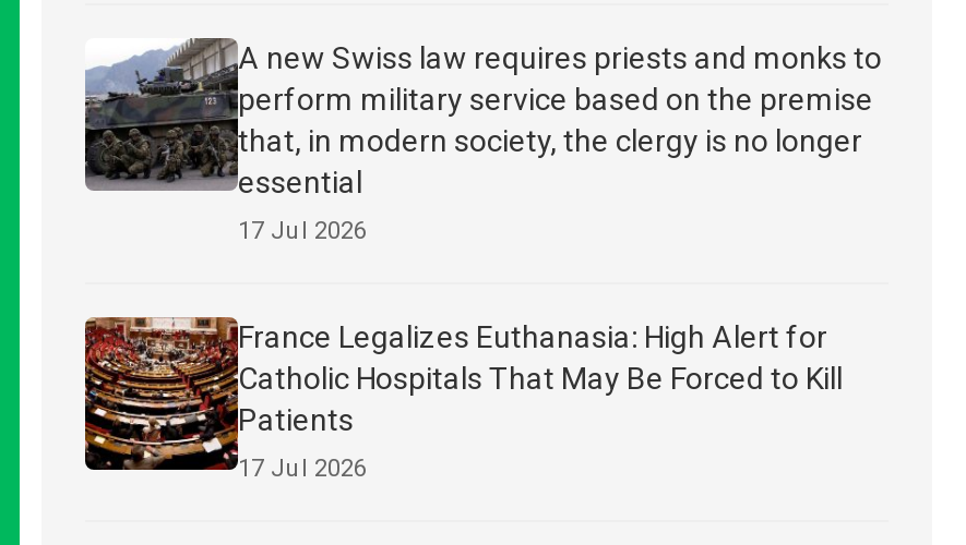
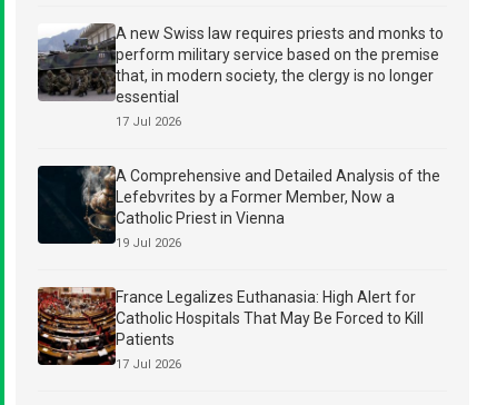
none -> [37,165,440,251] [image] | A Comprehensive and Detailed Analysis of the | Lefebvrites by a Former Member, Now a | Catholic Priest in Vienna | 19 Jul 2026

